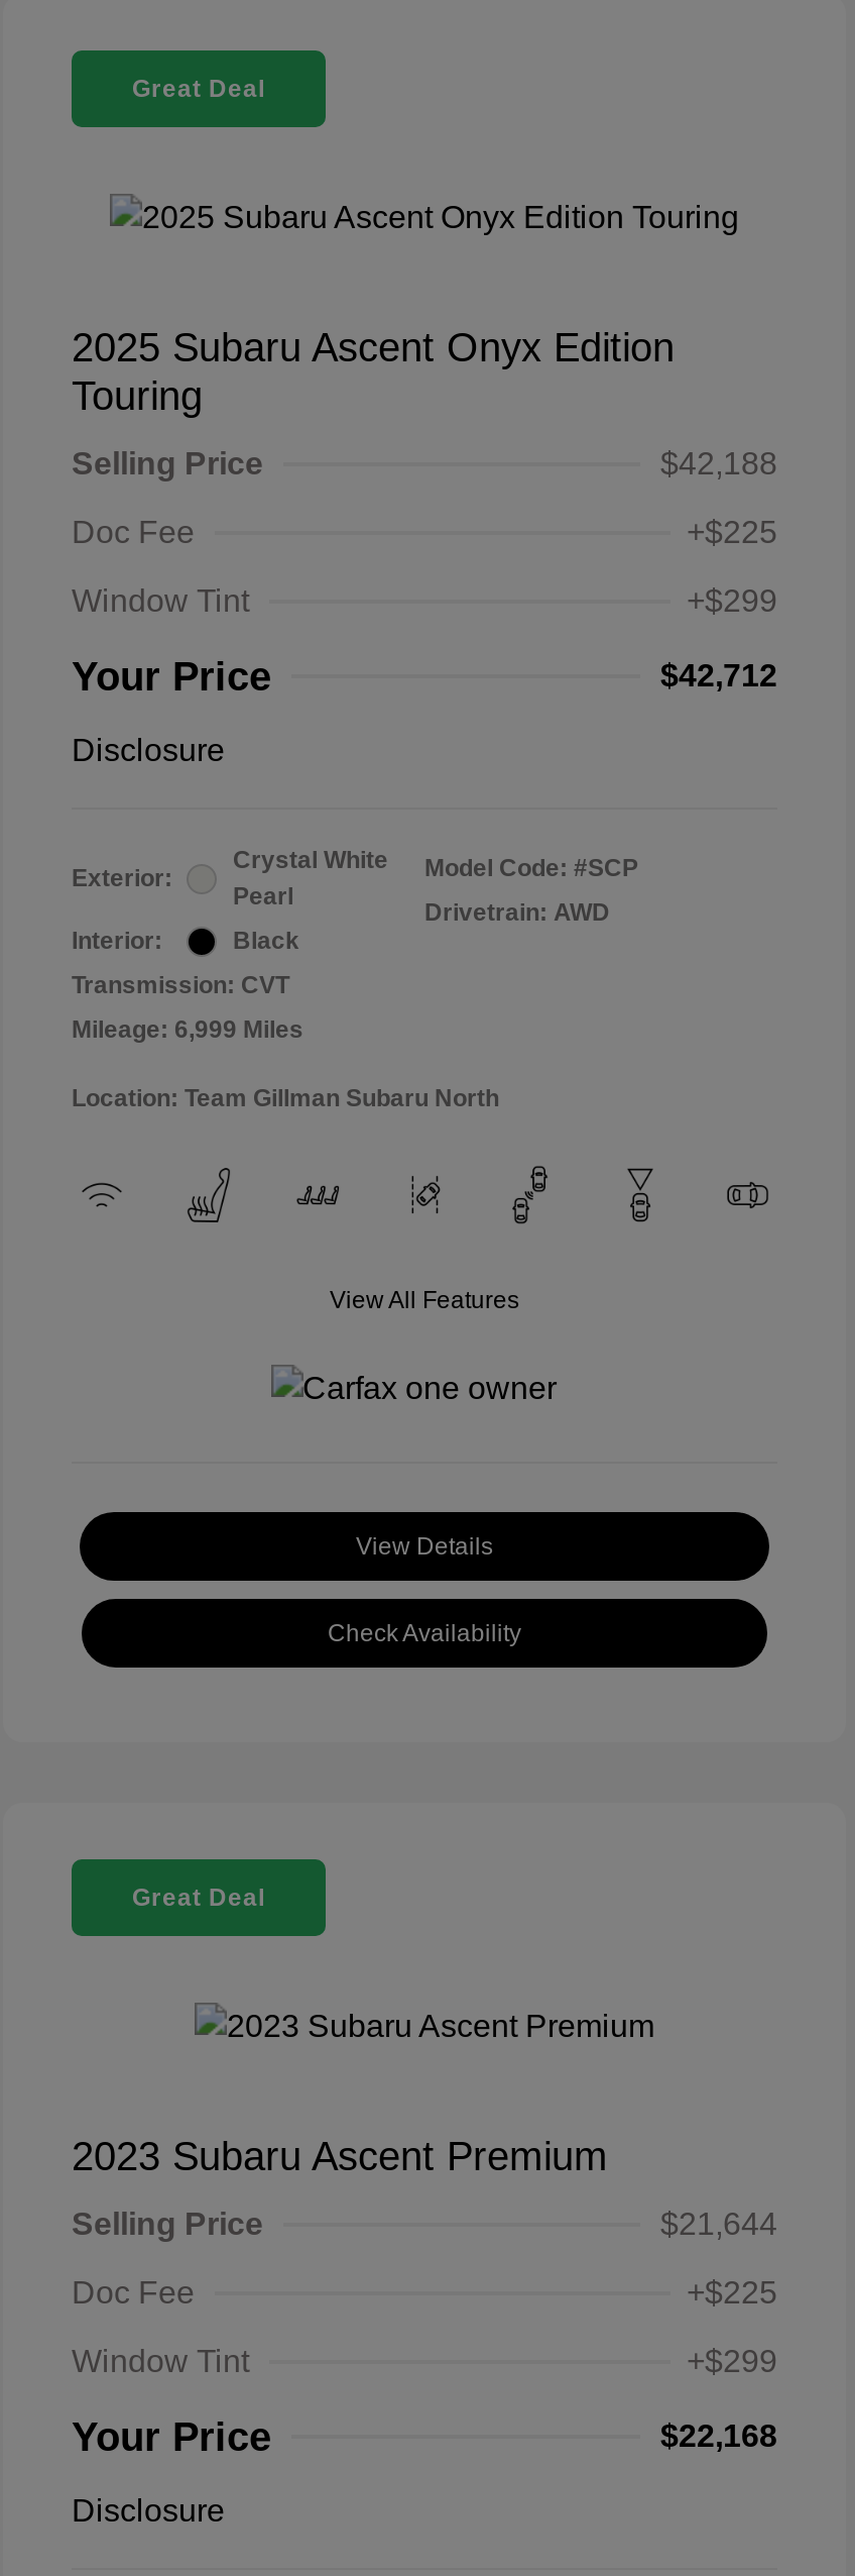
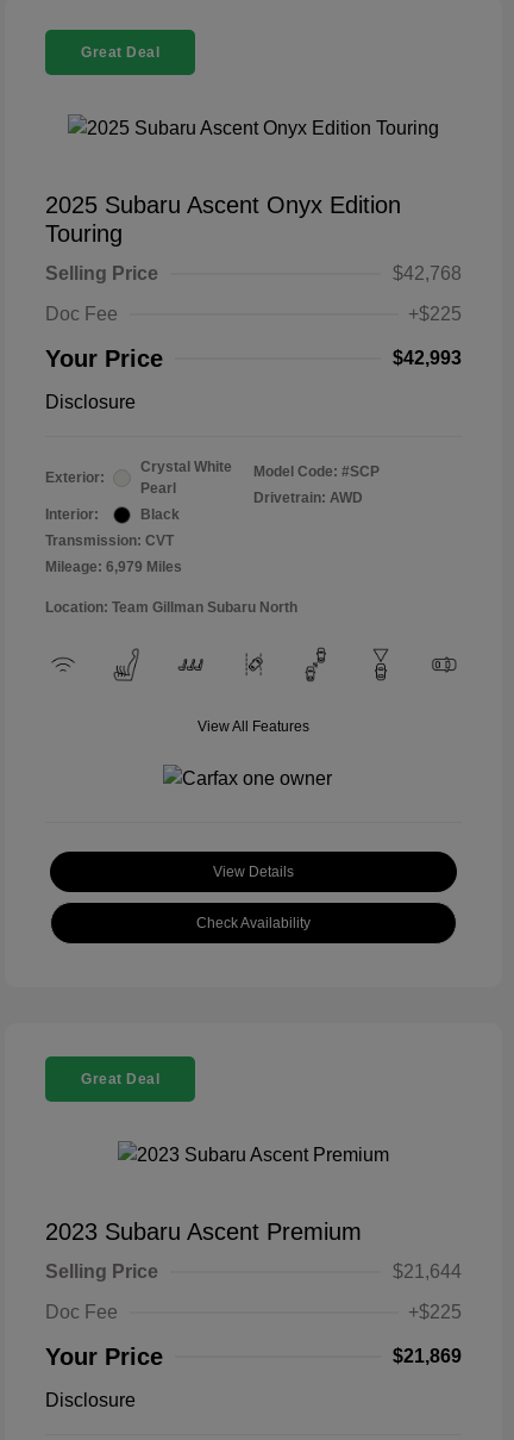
[660,446,777,480] $42,188 -> [393,263,462,283] $42,768
[72,583,777,618] Window Tint | +$299 -> none
[660,658,777,692] $42,712 -> [393,348,462,368] $42,993
[72,1015,303,1044] Mileage: 6,999 Miles -> [45,559,182,575] Mileage: 6,979 Miles
[72,2343,777,2378] Window Tint | +$299 -> none
[660,2418,777,2452] $22,168 -> [393,1346,462,1366] $21,869

